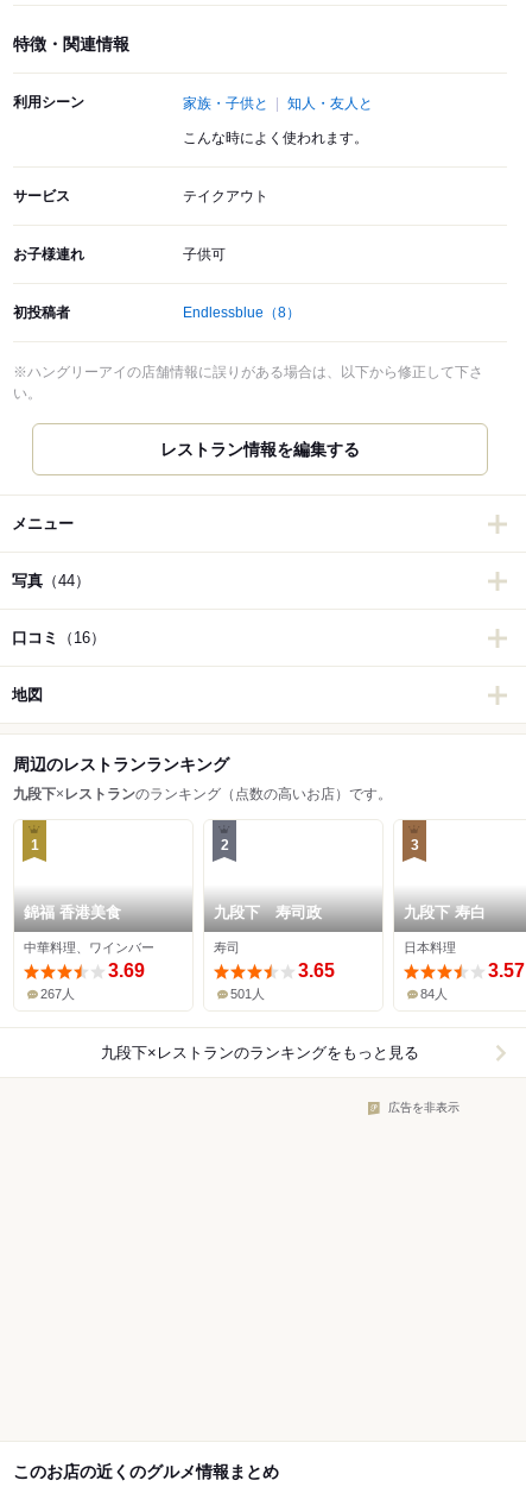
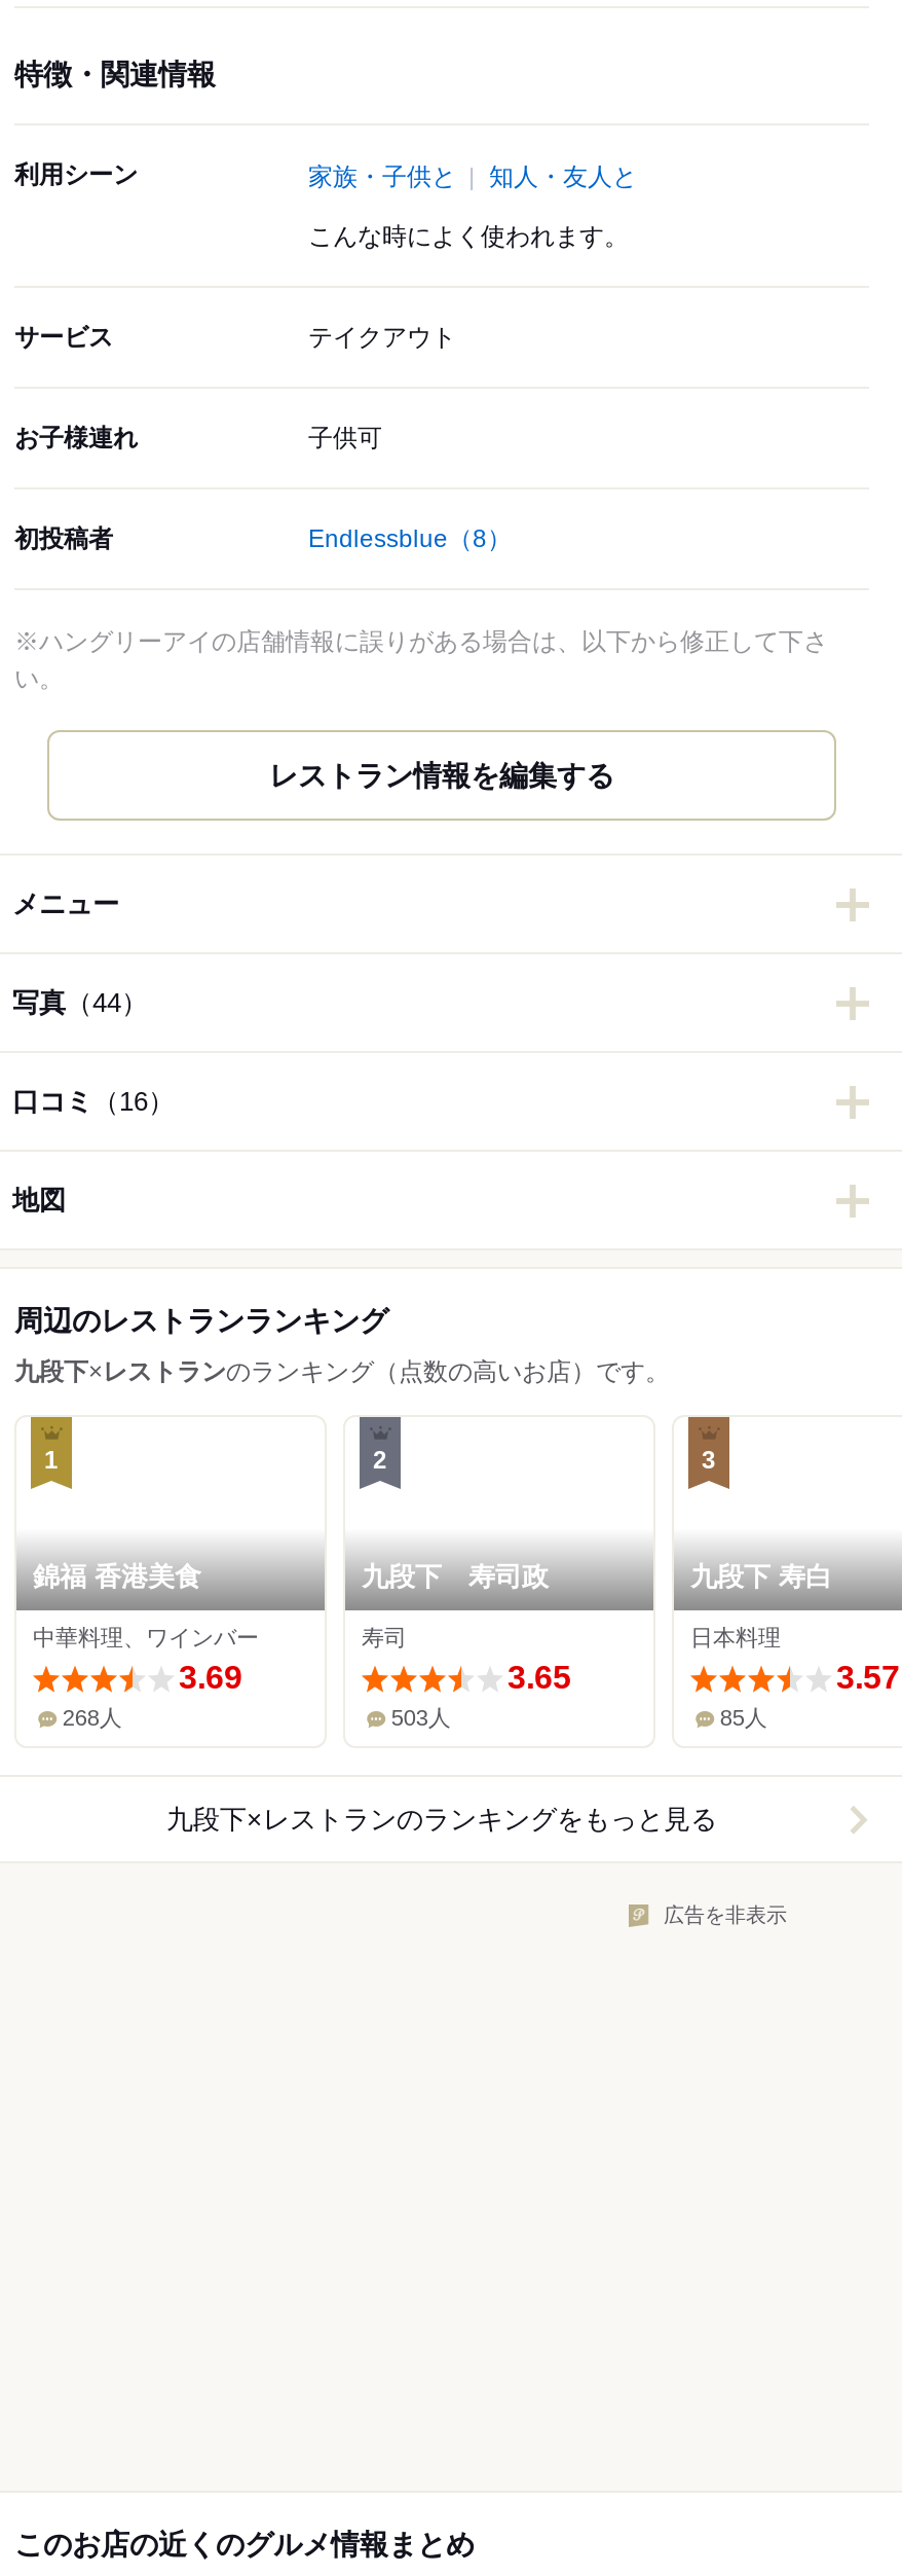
[41,987,75,1001] 267人 -> [62,1706,122,1730] 268人
[231,987,265,1001] 501人 -> [391,1706,451,1730] 503人
[421,987,448,1001] 84人 -> [720,1706,767,1730] 85人

